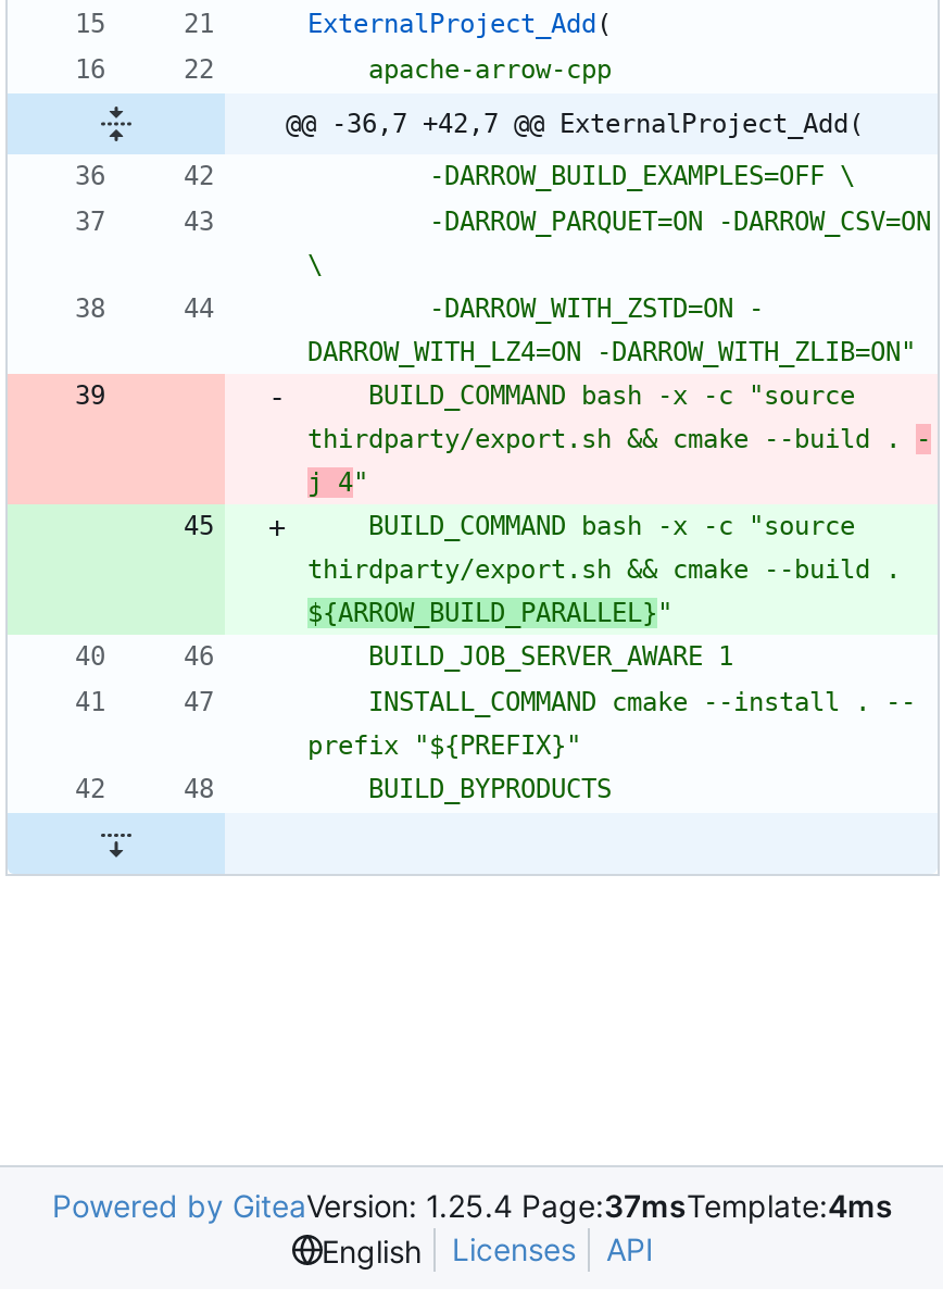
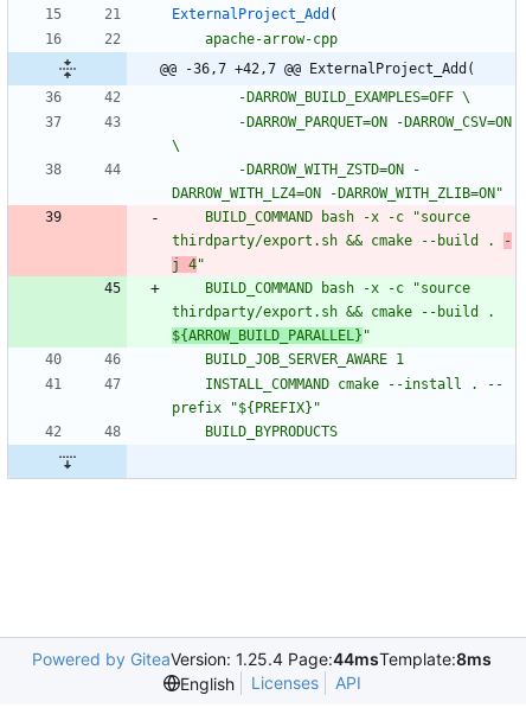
[52,1187,893,1224] Powered by GiteaVersion: 1.25.4 Page:37msTemplate:4ms -> [32,649,492,669] Powered by GiteaVersion: 1.25.4 Page:44msTemplate:8ms

